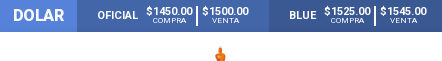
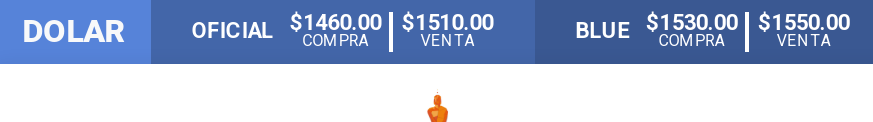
[146,4,192,17] $1450.00 -> [289,9,381,35] $1460.00
[202,4,248,17] $1500.00 -> [401,9,493,35] $1510.00
[324,4,370,17] $1525.00 -> [646,9,738,35] $1530.00
[380,4,426,17] $1545.00 -> [758,9,850,35] $1550.00

